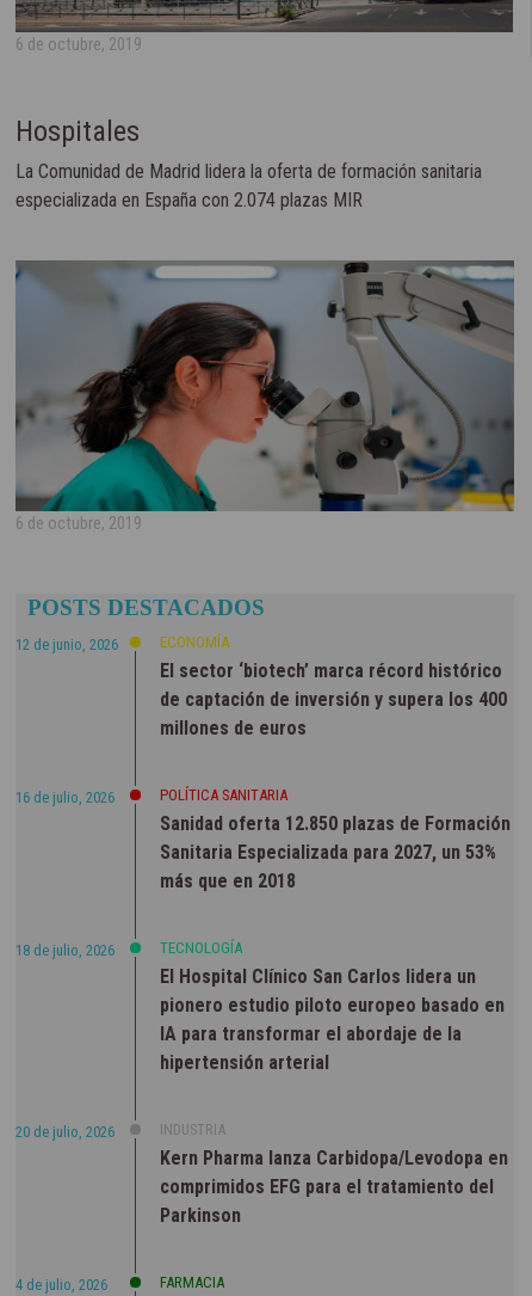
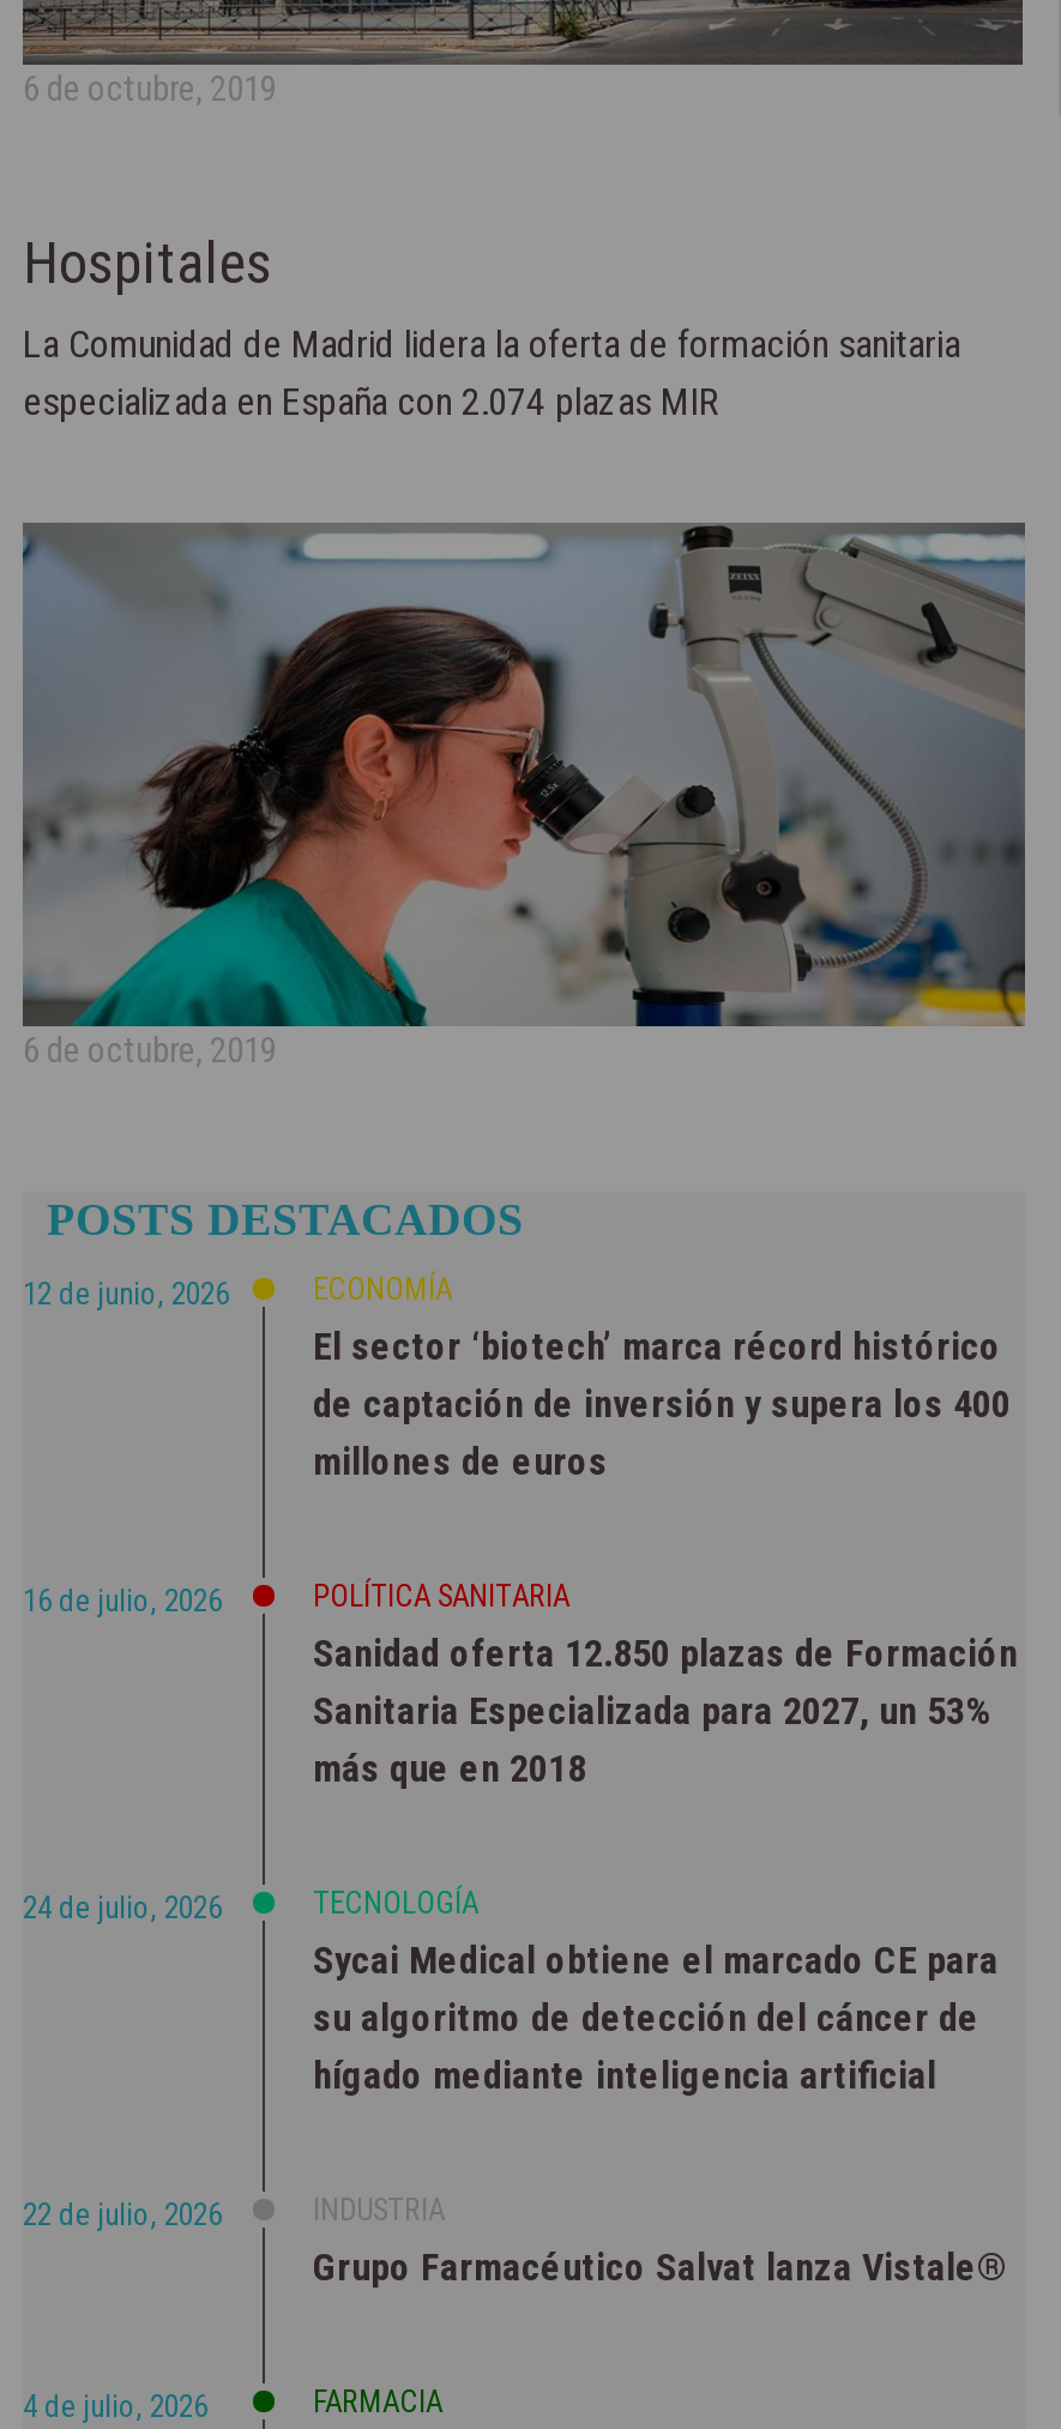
[16,941,115,959] 18 de julio, 2026 -> [23,1888,222,1924] 24 de julio, 2026
[160,965,505,1073] El Hospital Clínico San Carlos lidera un | pionero estudio piloto europeo basado en | IA para transformar el abordaje de la | hipertensión arterial -> [313,1936,999,2097] Sycai Medical obtiene el marcado CE para | su algoritmo de detección del cáncer de | hígado mediante inteligencia artificial
[16,1122,115,1140] 20 de julio, 2026 -> [23,2195,222,2231] 22 de julio, 2026
[160,1146,508,1226] Kern Pharma lanza Carbidopa/Levodopa en | comprimidos EFG para el tratamiento del | Parkinson -> [313,2243,1008,2289] Grupo Farmacéutico Salvat lanza Vistale®

